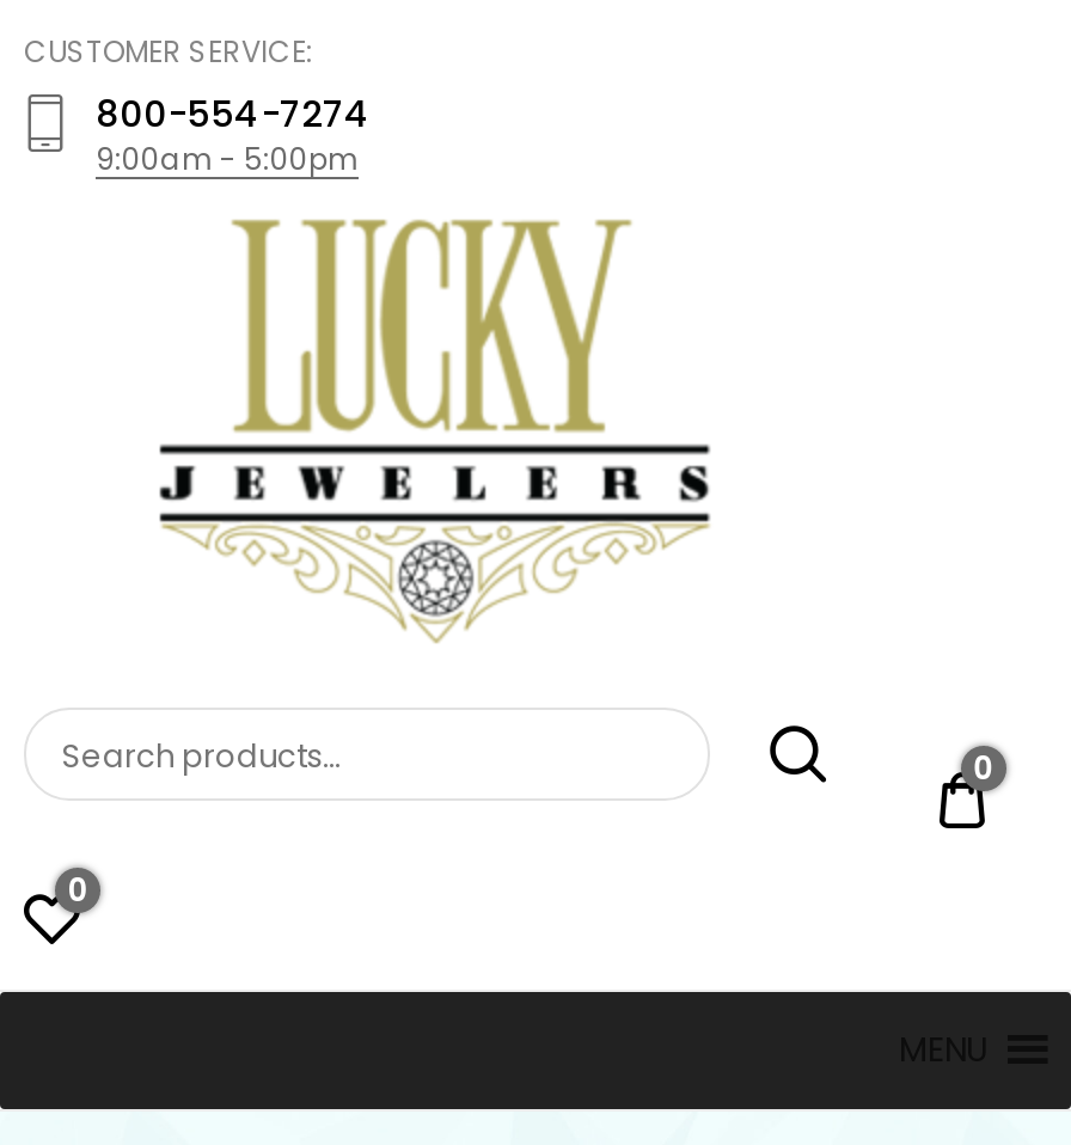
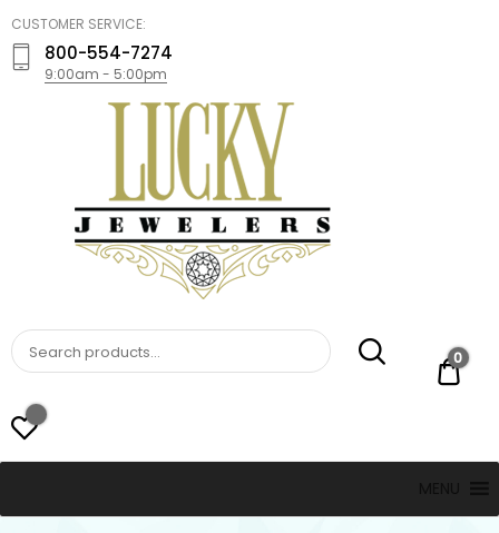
[68,869,87,910] 0 -> none

